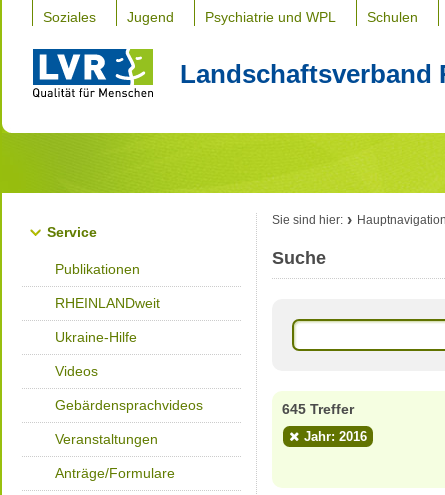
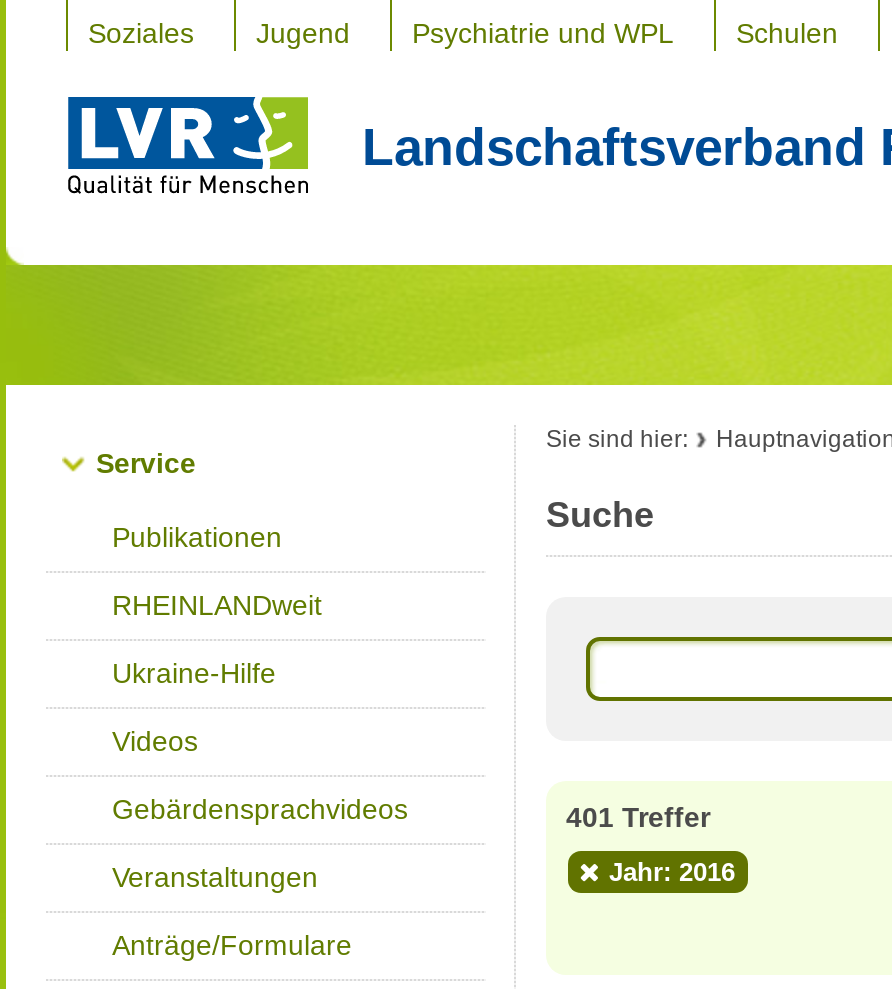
[282,401,354,417] 645 Treffer -> [566,801,710,833] 401 Treffer

